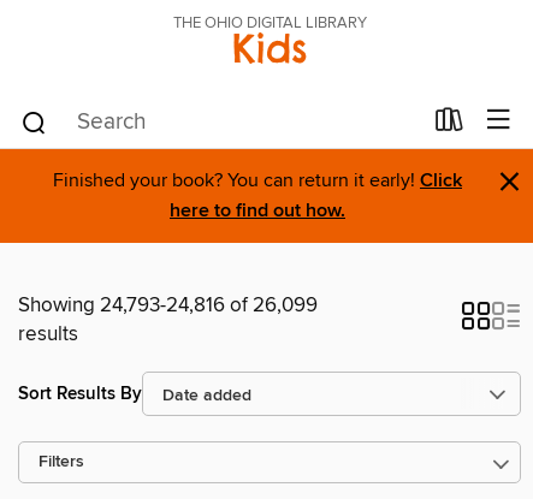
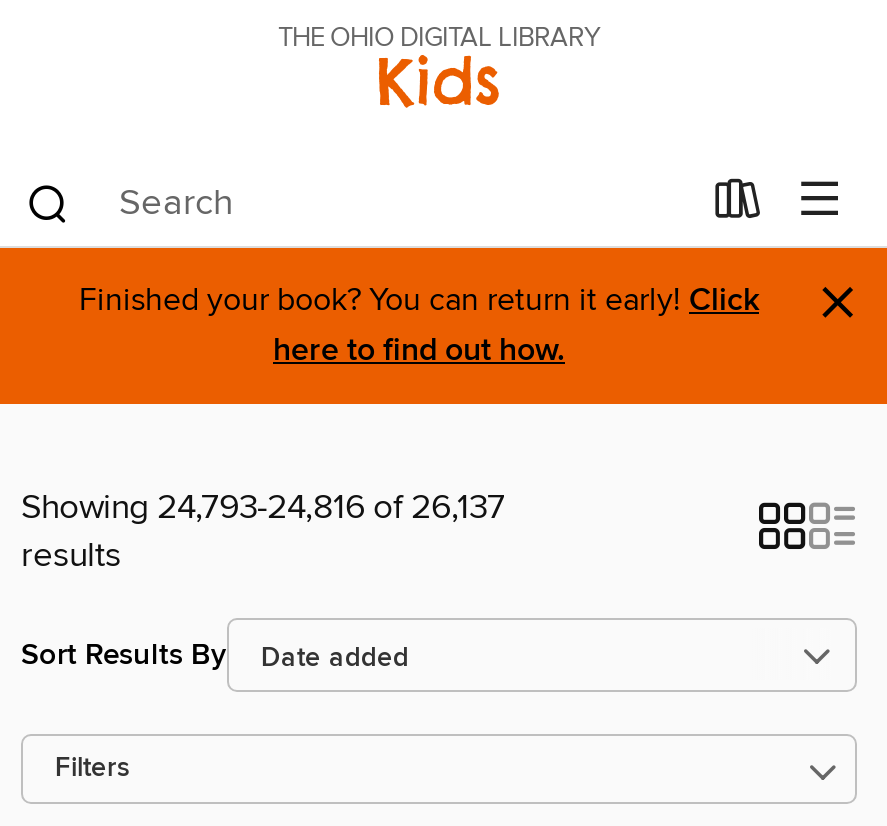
[18,292,318,319] Showing 24,793-24,816 of 26,099 -> [21,486,505,530] Showing 24,793-24,816 of 26,137

